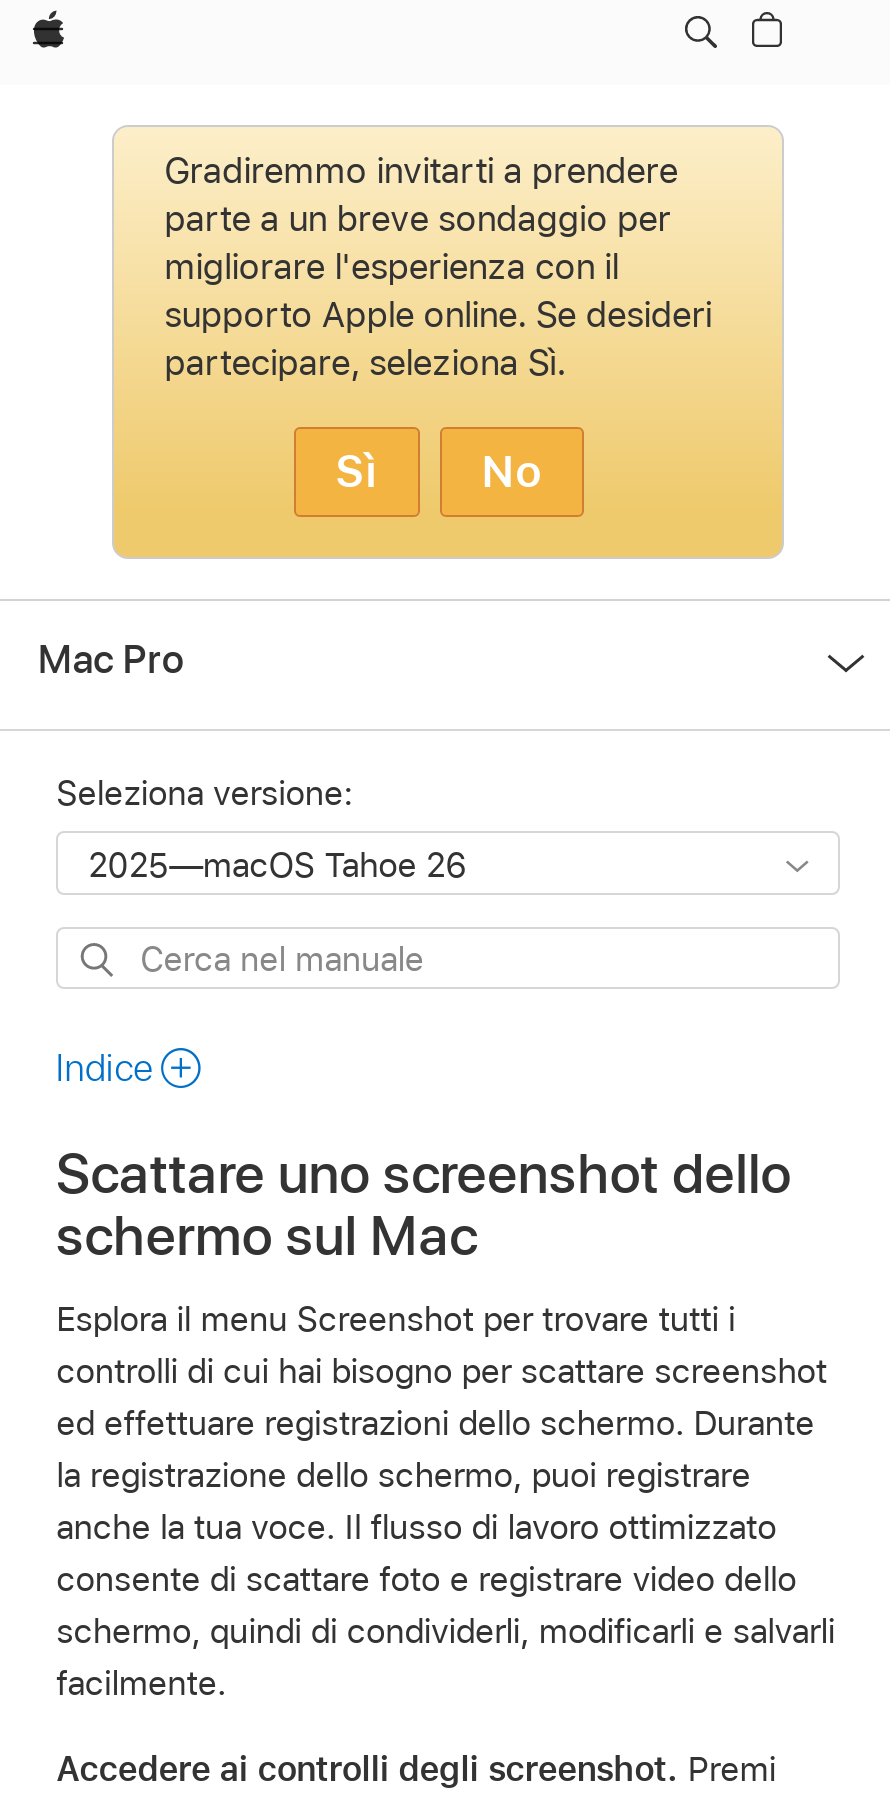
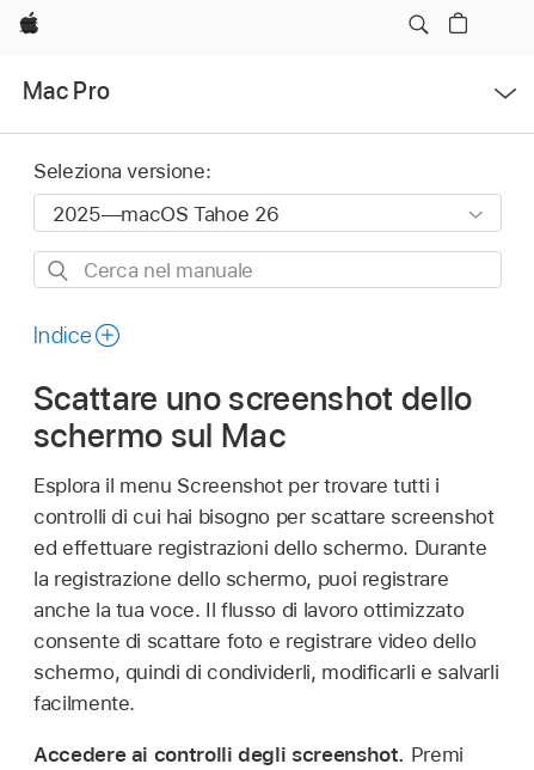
[112,125,784,559] [image] | Gradiremmo invitarti a prendere | parte a un breve sondaggio per | migliorare l'esperienza con il | supporto Apple online. Se desideri | partecipare, seleziona Sì. | Sì | No -> none

